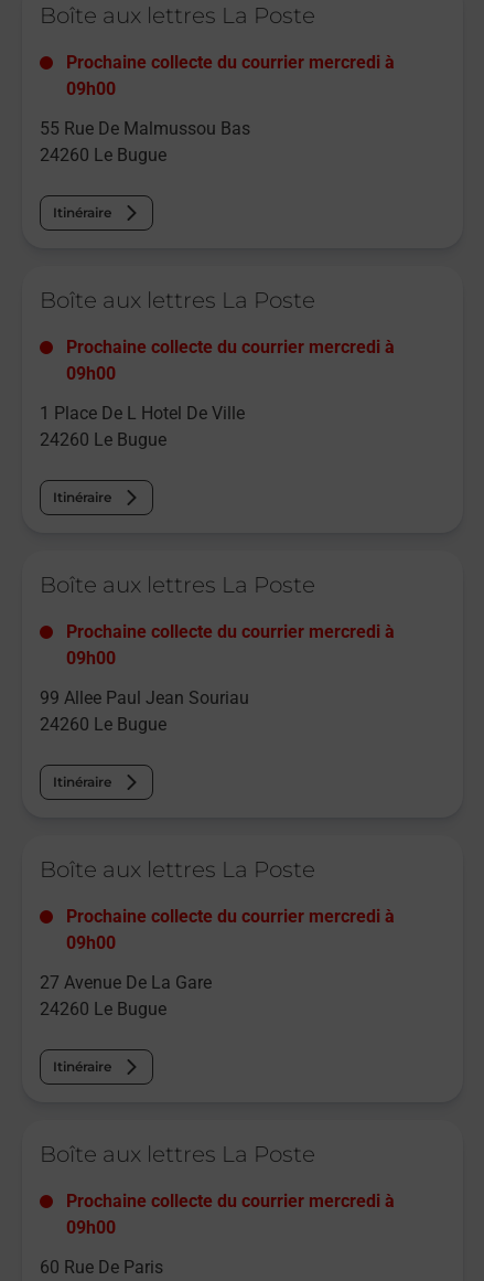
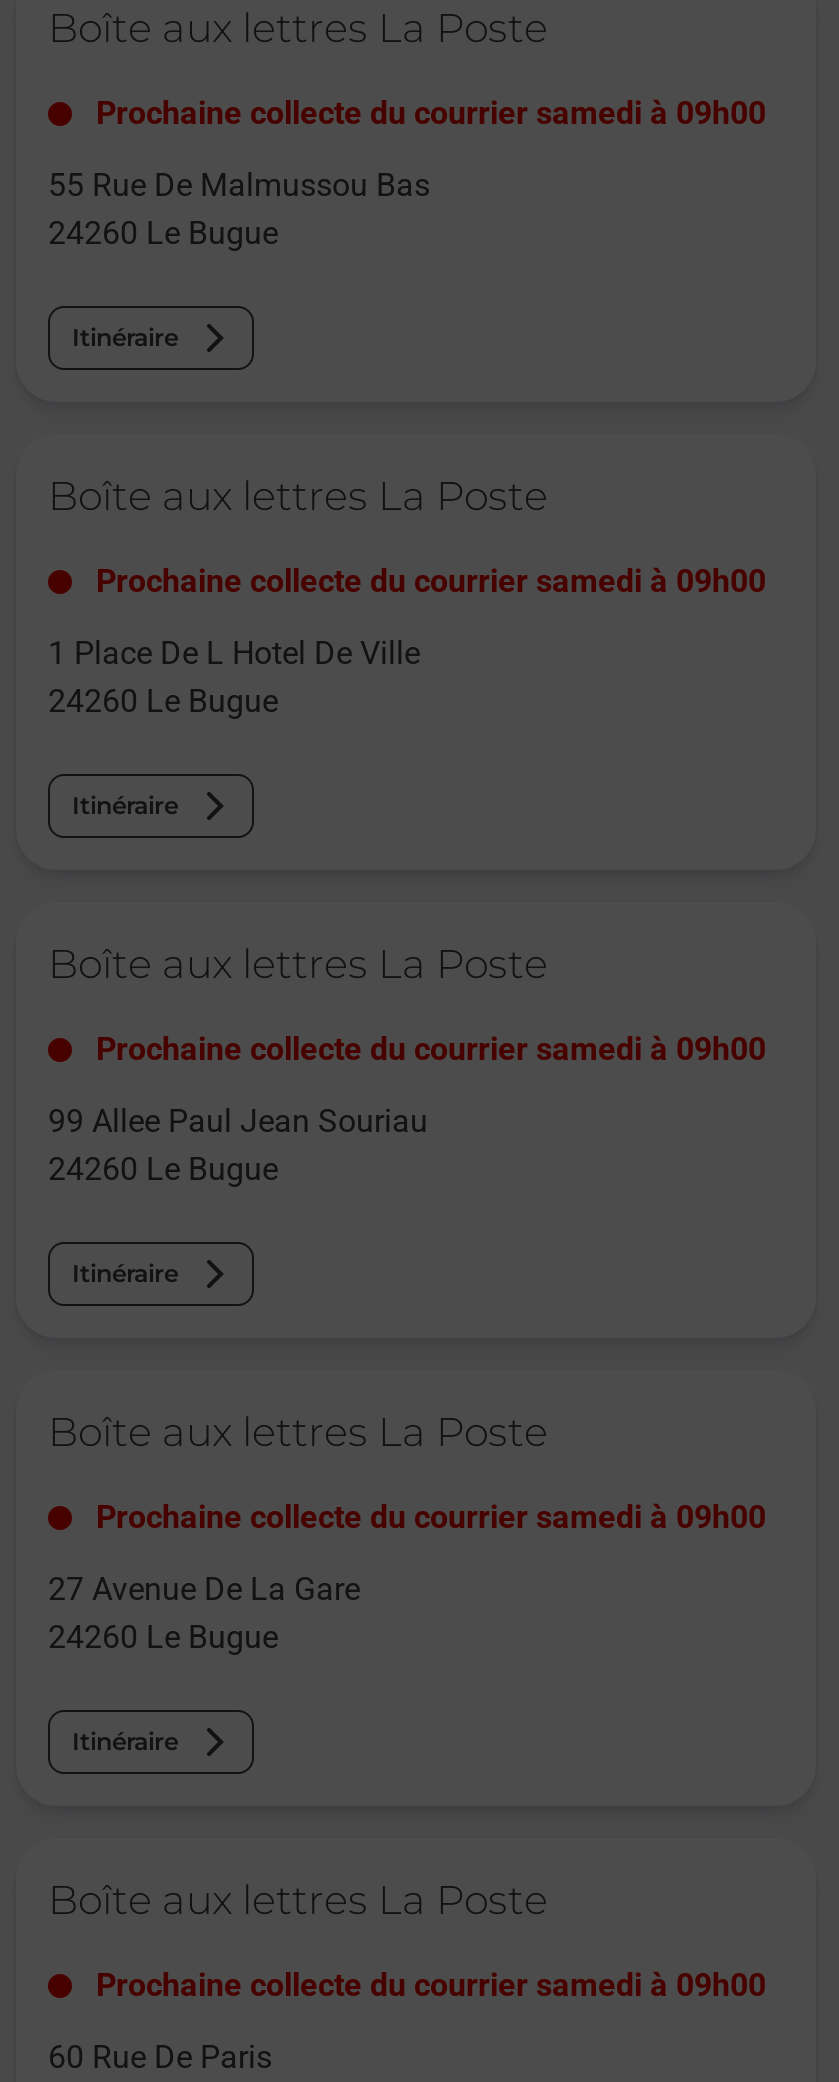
[66,52,395,100] Prochaine collecte du courrier mercredi à | 09h00 -> [96,95,766,133] Prochaine collecte du courrier samedi à 09h00
[66,337,395,384] Prochaine collecte du courrier mercredi à | 09h00 -> [96,563,766,601] Prochaine collecte du courrier samedi à 09h00
[66,622,395,669] Prochaine collecte du courrier mercredi à | 09h00 -> [96,1031,766,1069] Prochaine collecte du courrier samedi à 09h00
[66,906,395,954] Prochaine collecte du courrier mercredi à | 09h00 -> [96,1499,766,1537] Prochaine collecte du courrier samedi à 09h00
[66,1191,395,1238] Prochaine collecte du courrier mercredi à | 09h00 -> [96,1967,766,2005] Prochaine collecte du courrier samedi à 09h00

